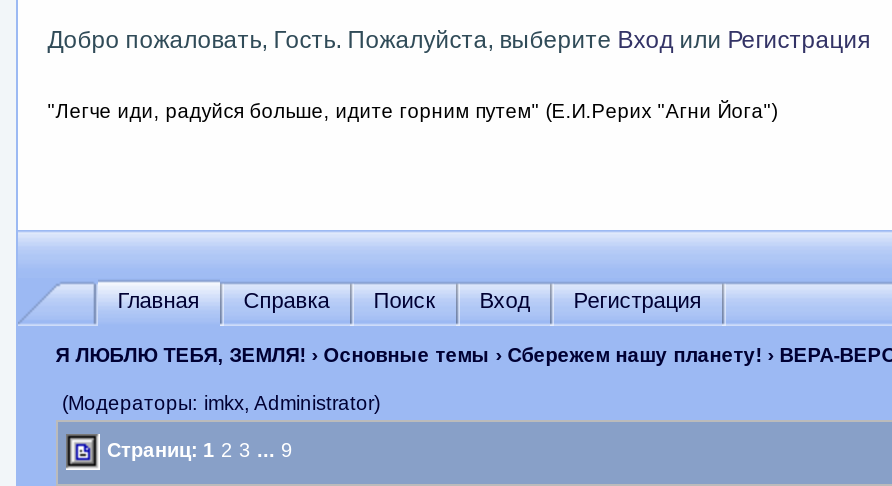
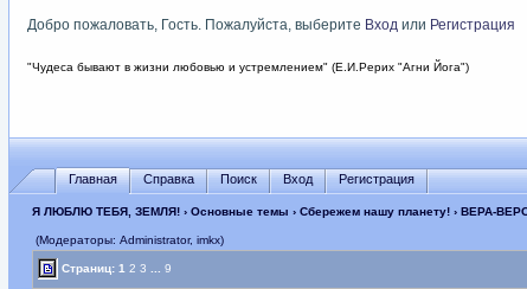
[48,100,778,122] "Легче иди, радуйся больше, идите горним путем" (Е.И.Рерих "Агни Йога") -> [27,60,469,73] "Чудеса бывают в жизни любовью и устремлением" (Е.И.Рерих "Агни Йога")
[62,392,380,414] (Модераторы: imkx, Administrator) -> [36,233,224,246] (Модераторы: Administrator, imkx)

